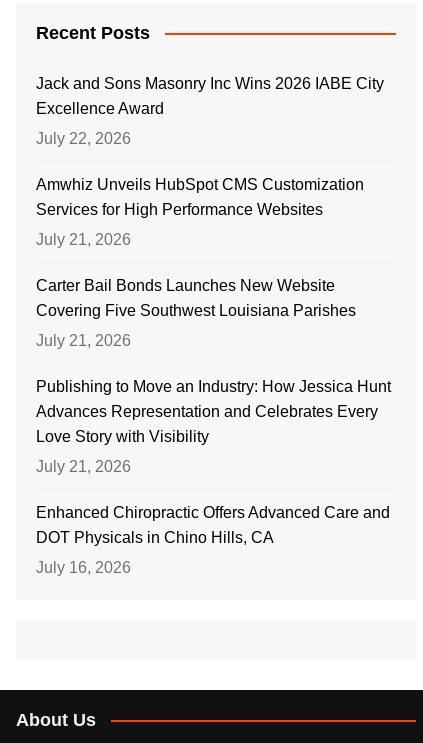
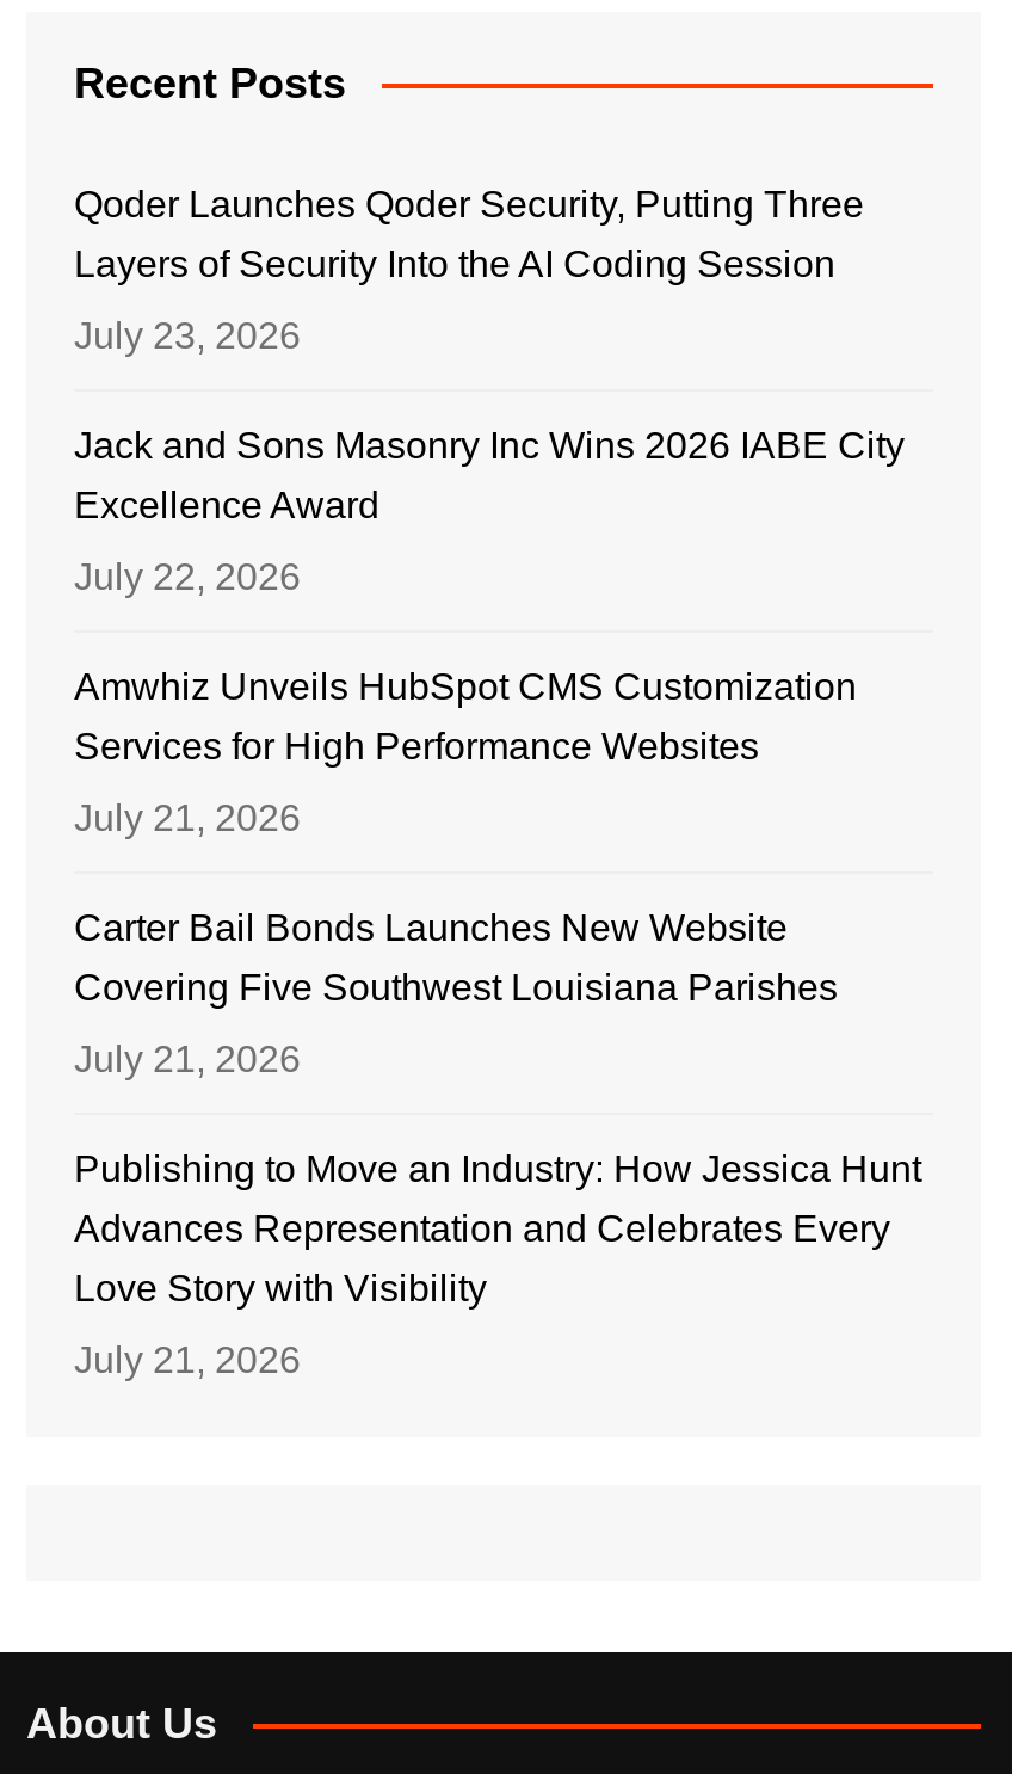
none -> [74,184,864,356] Qoder Launches Qoder Security, Putting Three | Layers of Security Into the AI Coding Session | July 23, 2026
moved [36,75,391,475] -> [74,425,921,1380]: Jack and Sons Masonry Inc Wins 2026 IABE City | Excellence Award | July 22, 2026 | ... | Love Story with Visibility | July 21, 2026
[36,504,390,576] Enhanced Chiropractic Offers Advanced Care and | DOT Physicals in Chino Hills, CA | July 16, 2026 -> none

